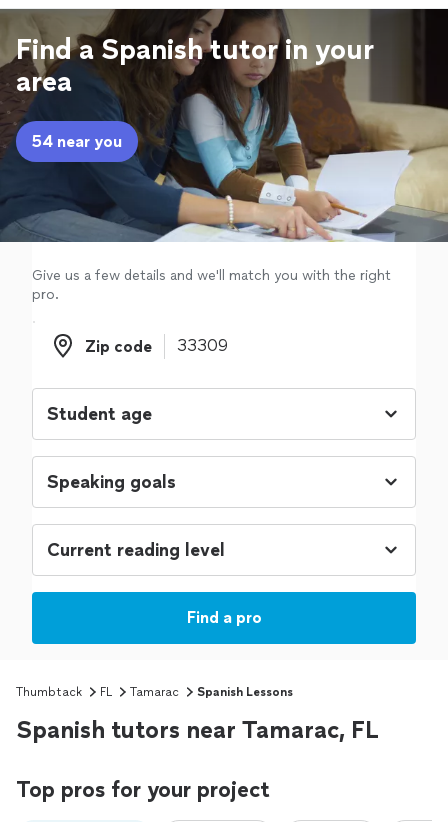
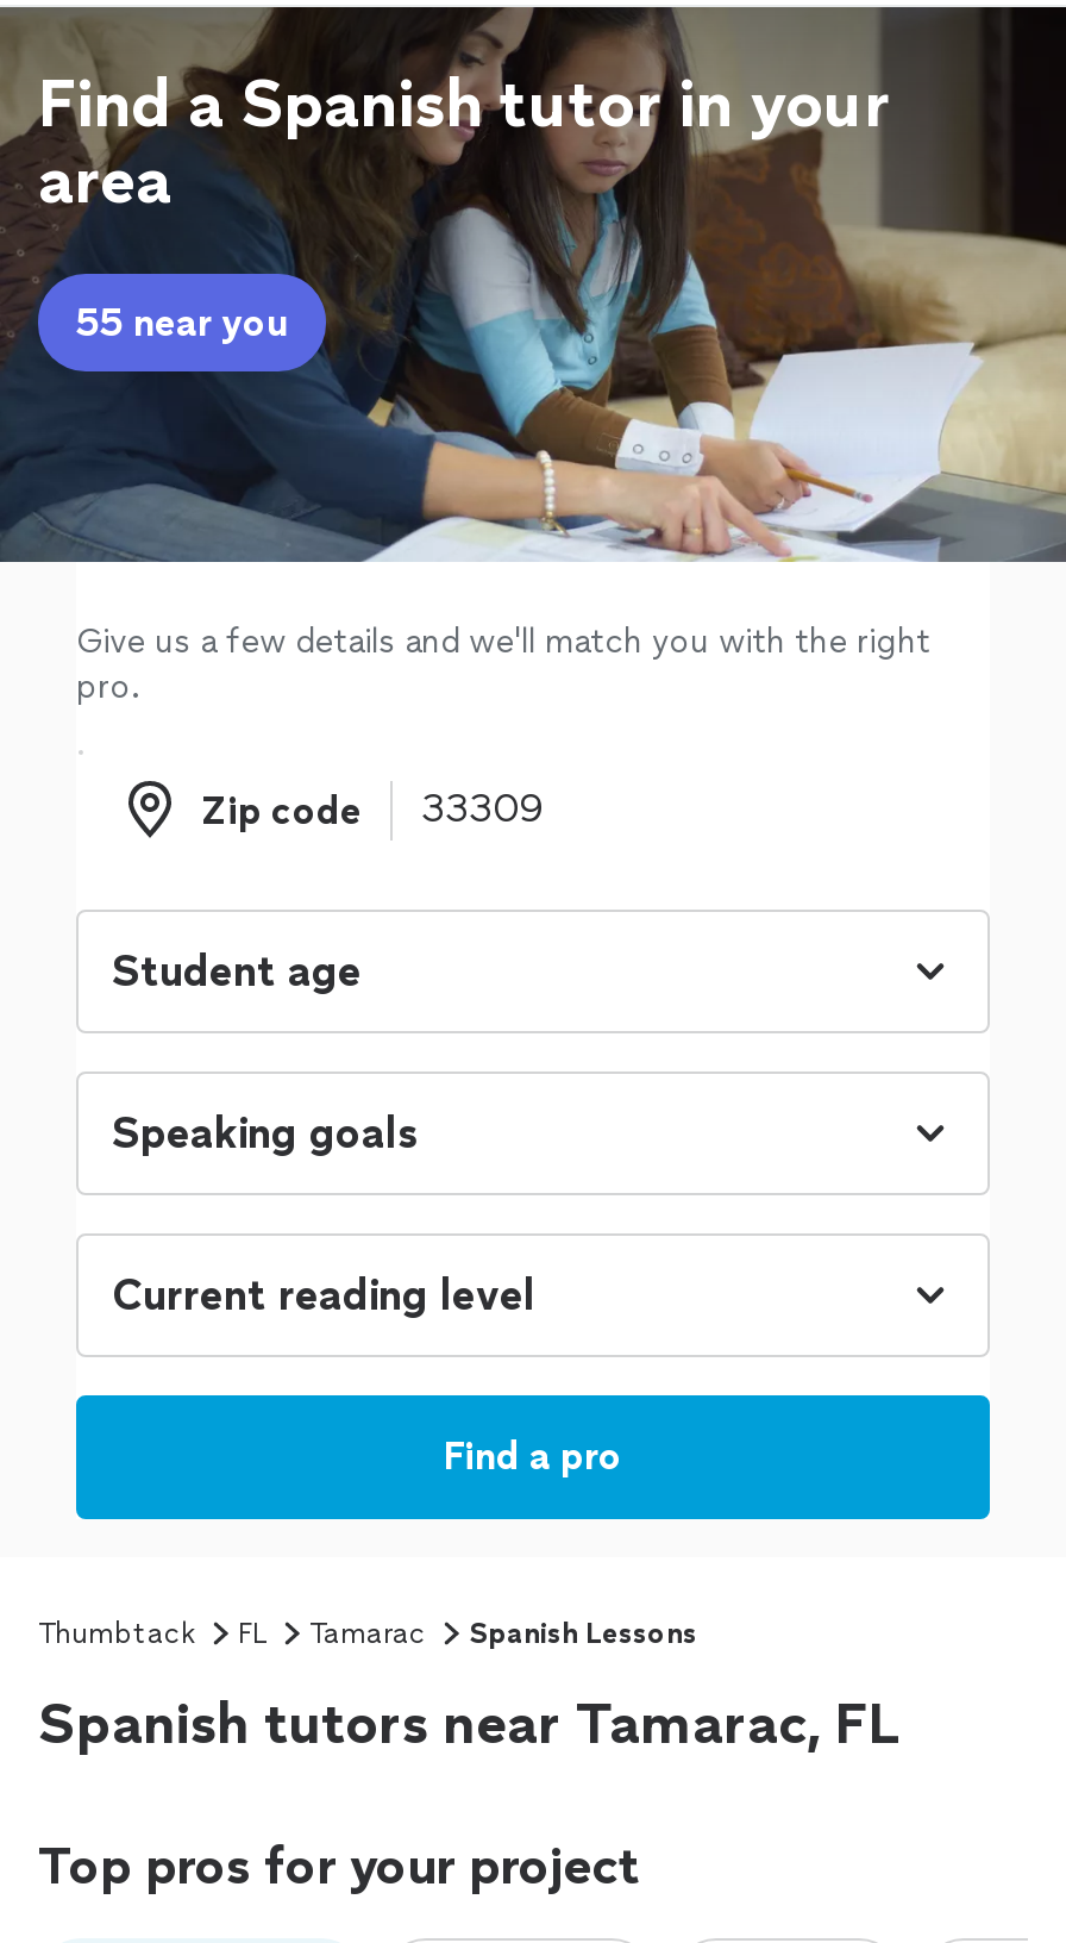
[32,132,122,151] 54 near you -> [76,300,288,345] 55 near you

